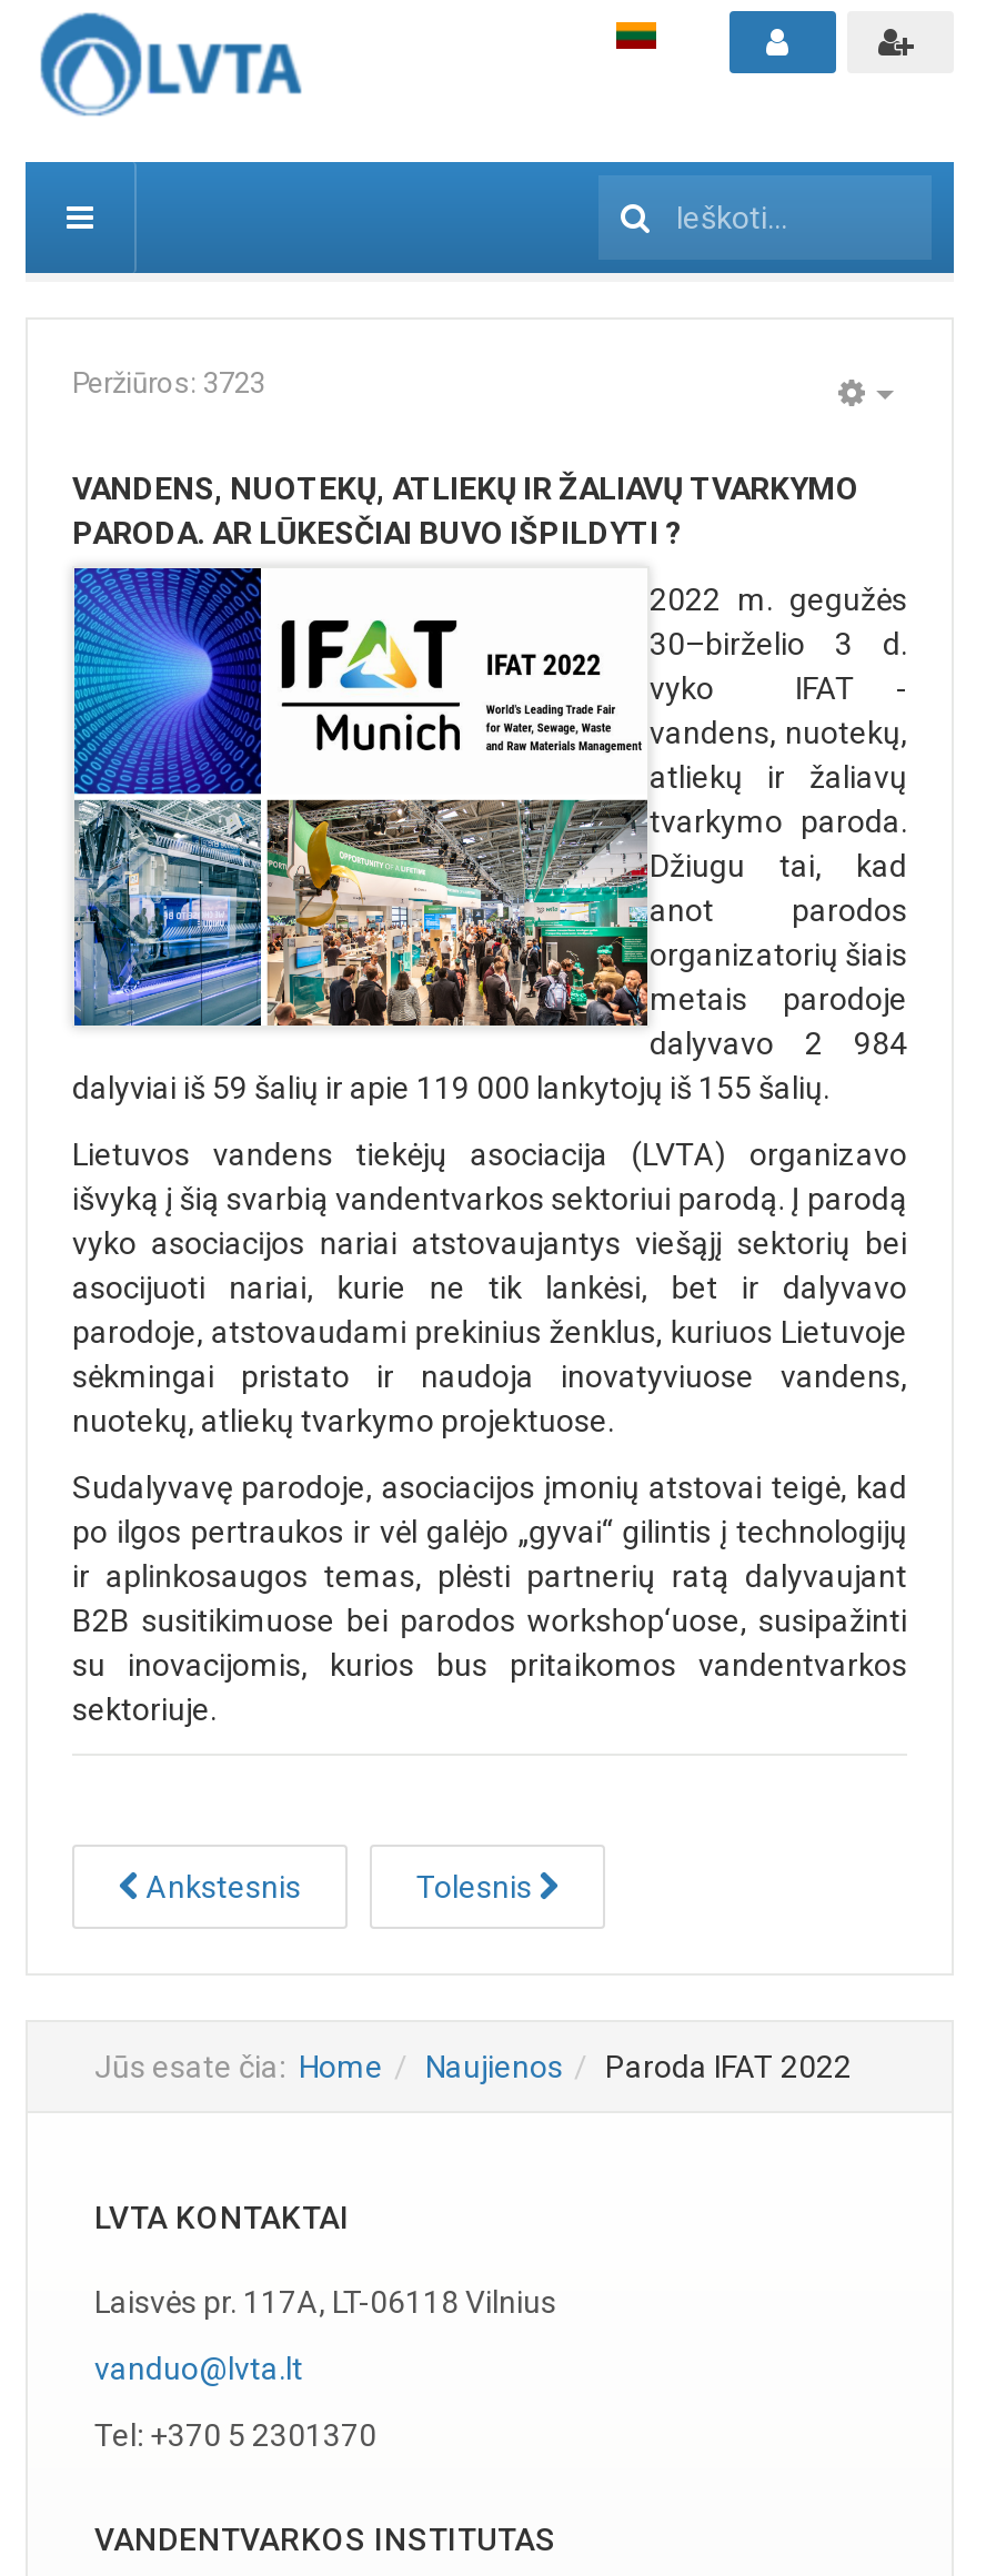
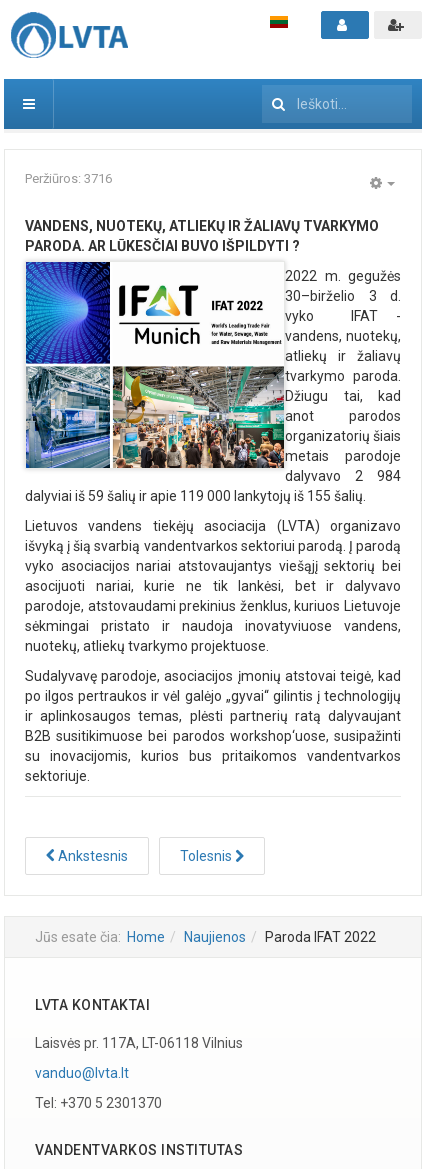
[72,366,265,400] Peržiūros: 3723 -> [25,171,112,186] Peržiūros: 3716

